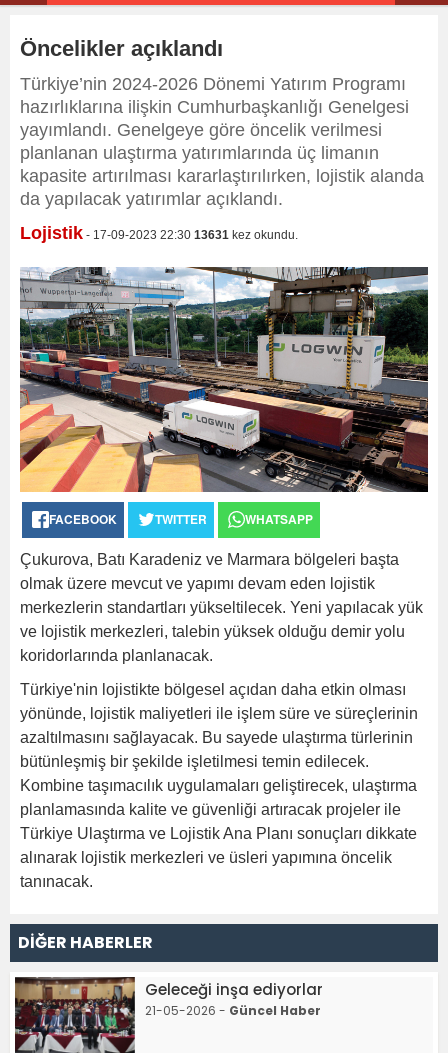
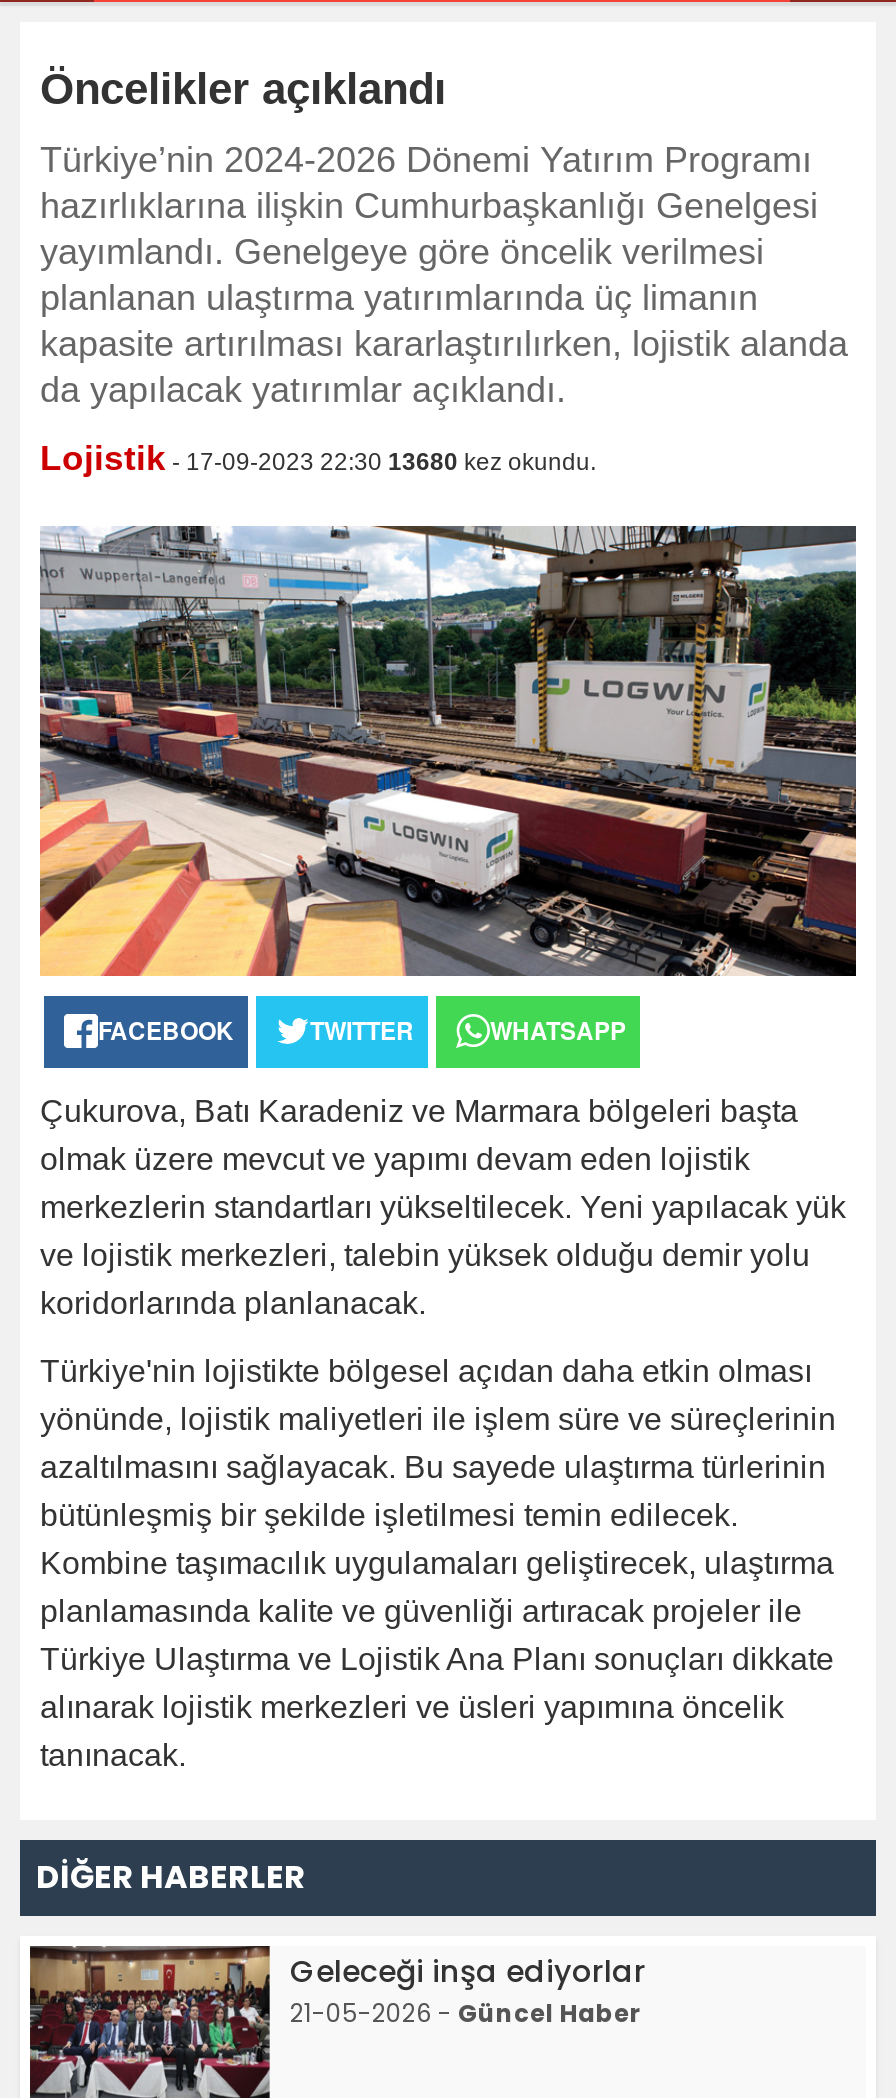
[20,223,298,243] Lojistik - 17-09-2023 22:30 13631 kez okundu. -> [40,438,596,478] Lojistik - 17-09-2023 22:30 13680 kez okundu.

